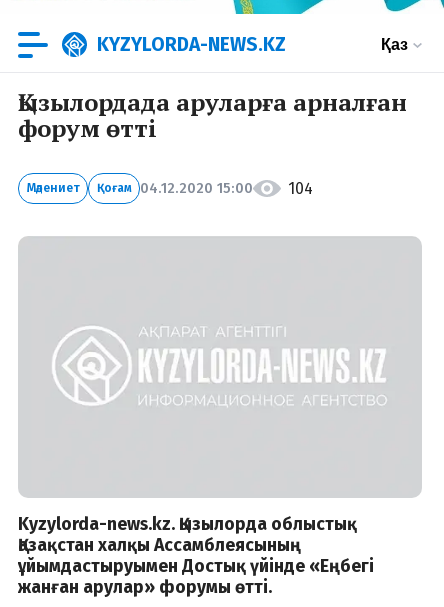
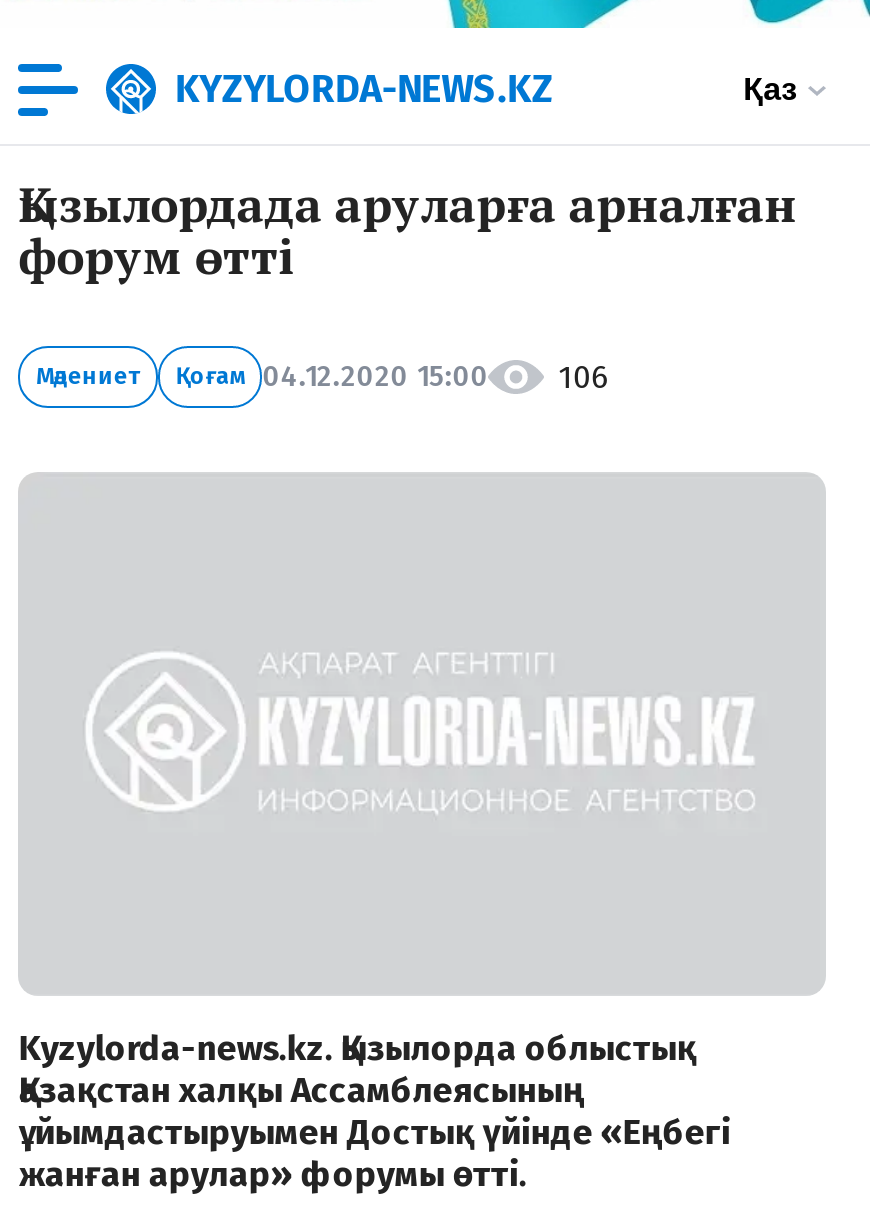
[288,179,313,198] 104 -> [559,357,609,395] 106

